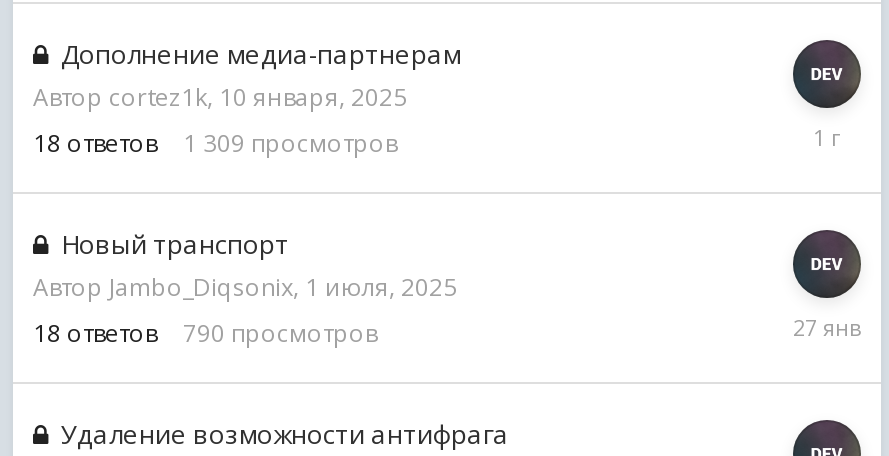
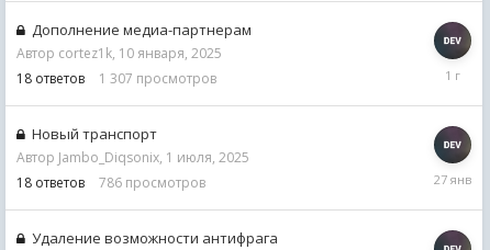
[33,126,397,160] 18 ответов 1 309 просмотров -> [16,69,216,87] 18 ответов 1 307 просмотров
[33,316,377,350] 18 ответов 790 просмотров -> [16,173,205,192] 18 ответов 786 просмотров

